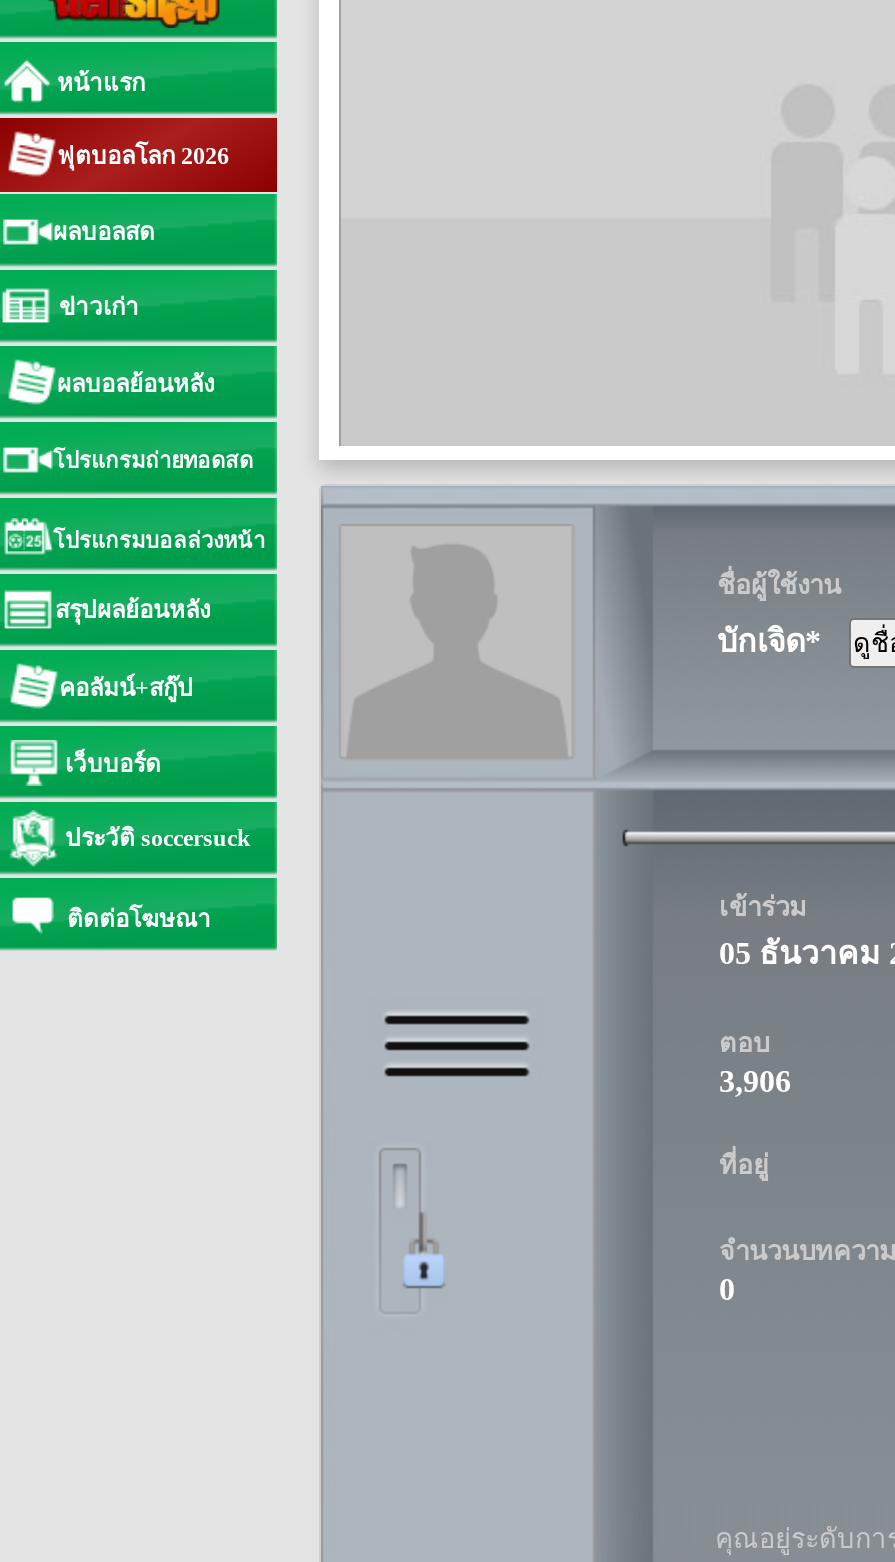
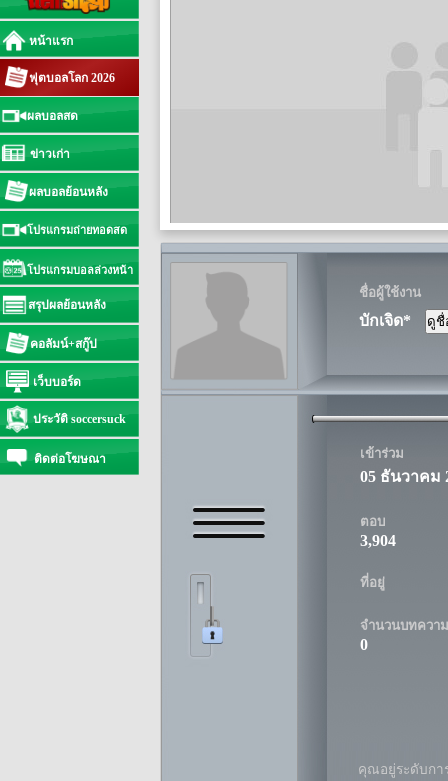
[719,1064,791,1098] 3,906 -> [360,532,396,549] 3,904

